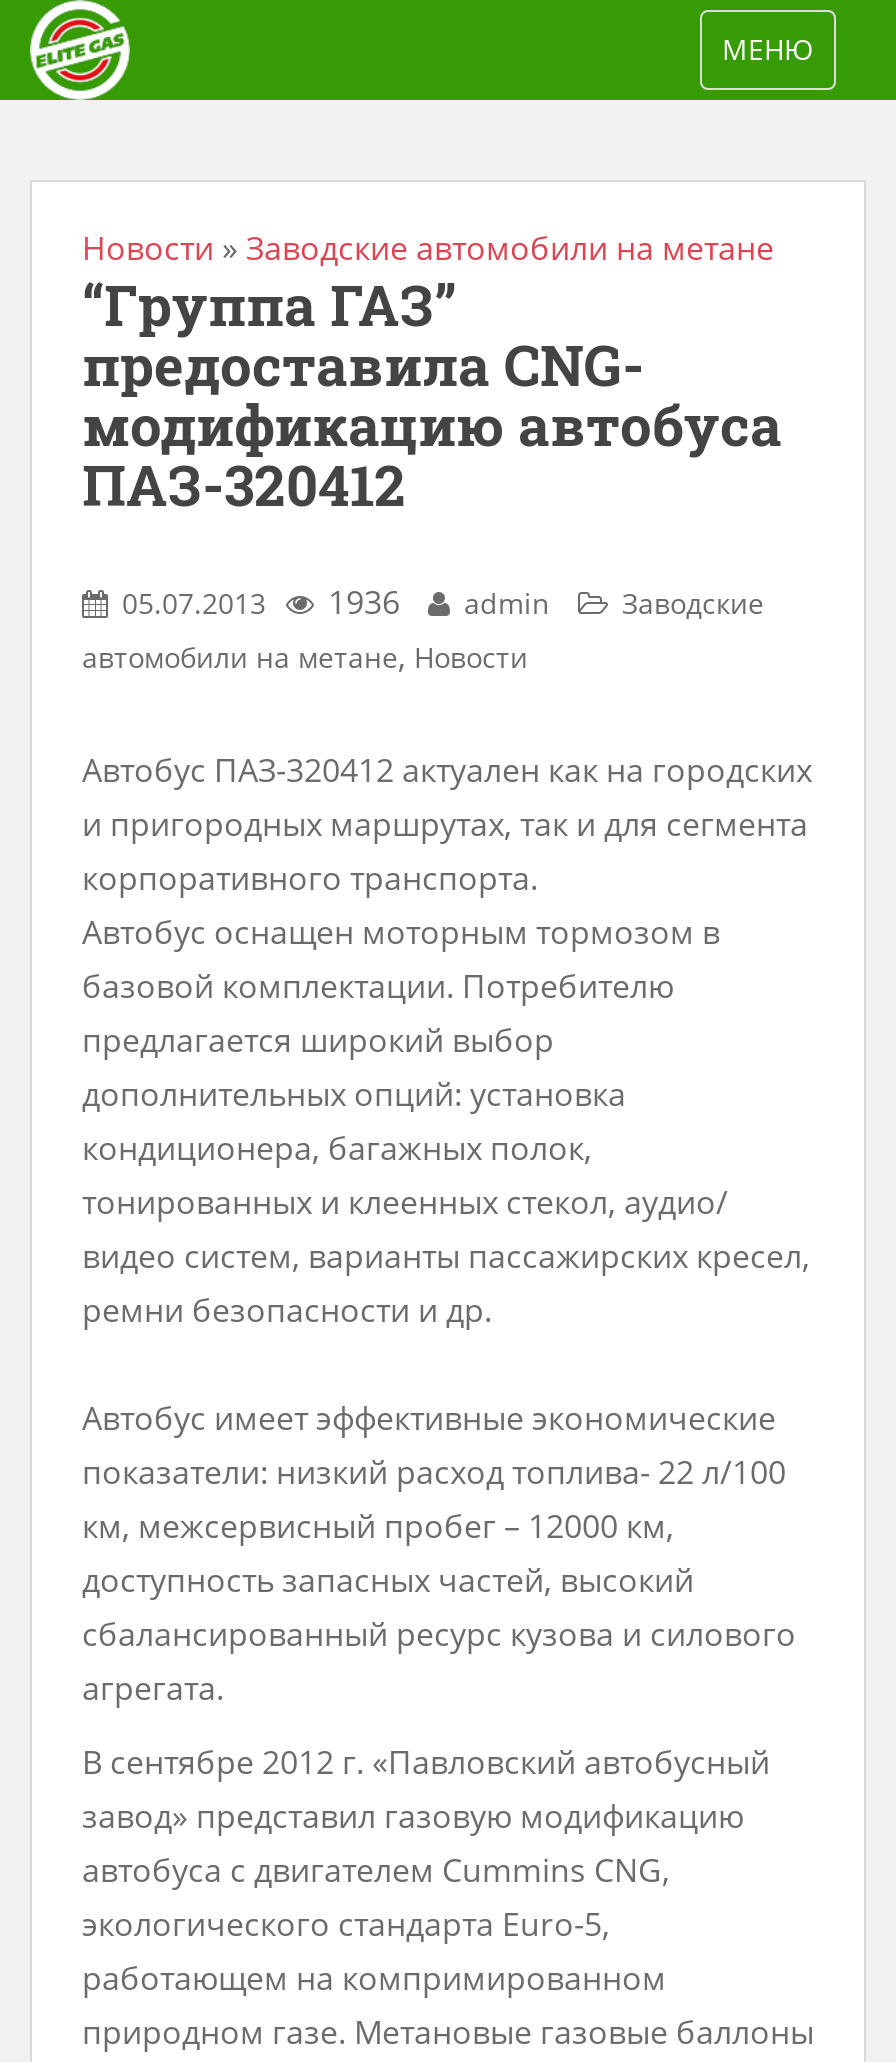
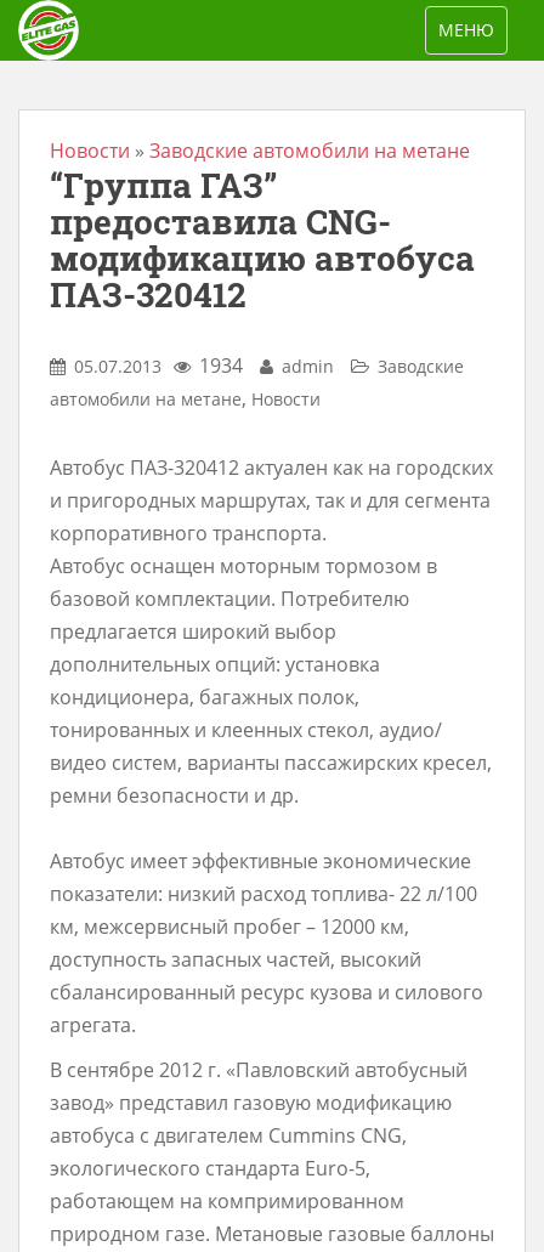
[122,580,764,624] 05.07.2013 1936 admin Заводские -> [74,352,464,379] 05.07.2013 1934 admin Заводские

